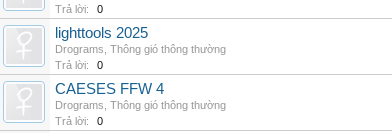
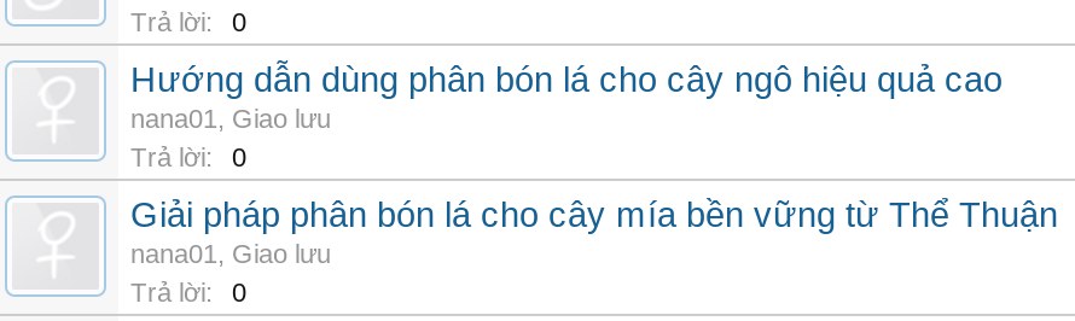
[55,25,226,55] lighttools 2025 | Drograms, Thông gió thông thường -> [130,60,1003,133] Hướng dẫn dùng phân bón lá cho cây ngô hiệu quả cao | nana01, Giao lưu
[55,81,226,111] CAESES FFW 4 | Drograms, Thông gió thông thường -> [130,195,1058,268] Giải pháp phân bón lá cho cây mía bền vững từ Thể Thuận | nana01, Giao lưu

